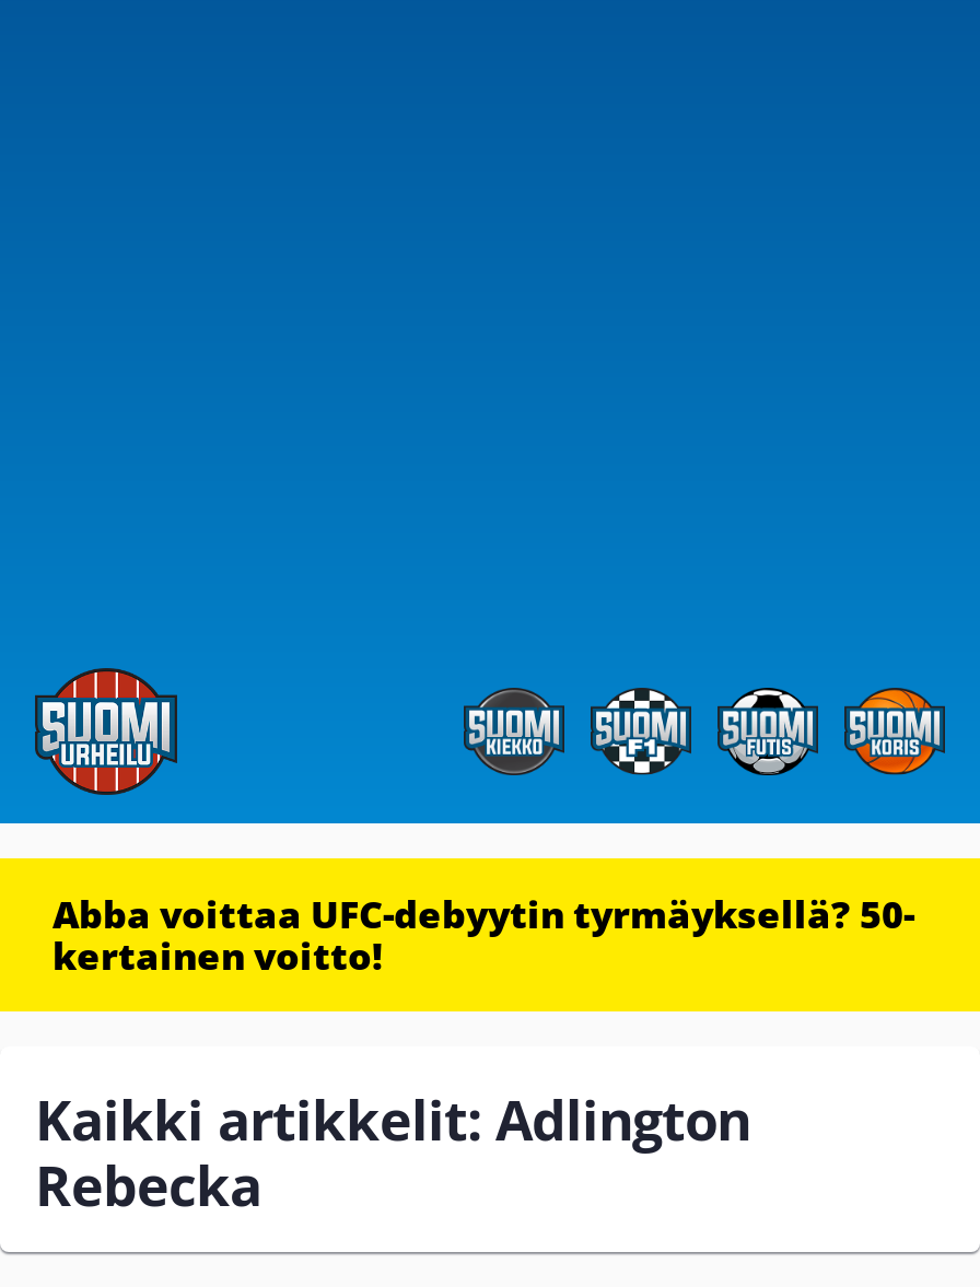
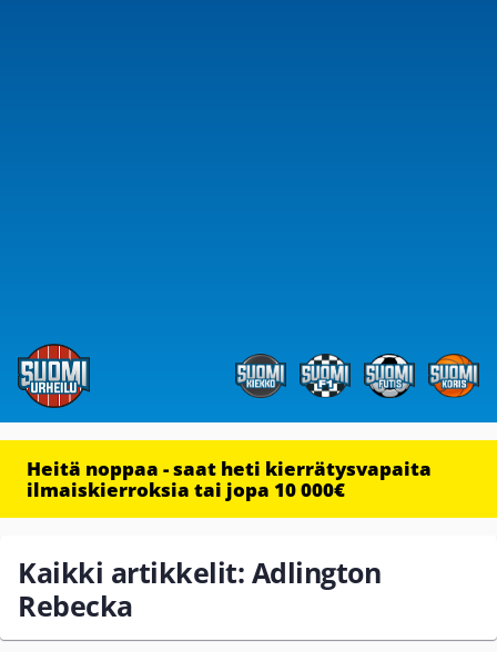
[52,889,914,981] Abba voittaa UFC-debyytin tyrmäyksellä? 50- | kertainen voitto! -> [27,456,432,502] Heitä noppaa - saat heti kierrätysvapaita | ilmaiskierroksia tai jopa 10 000€

